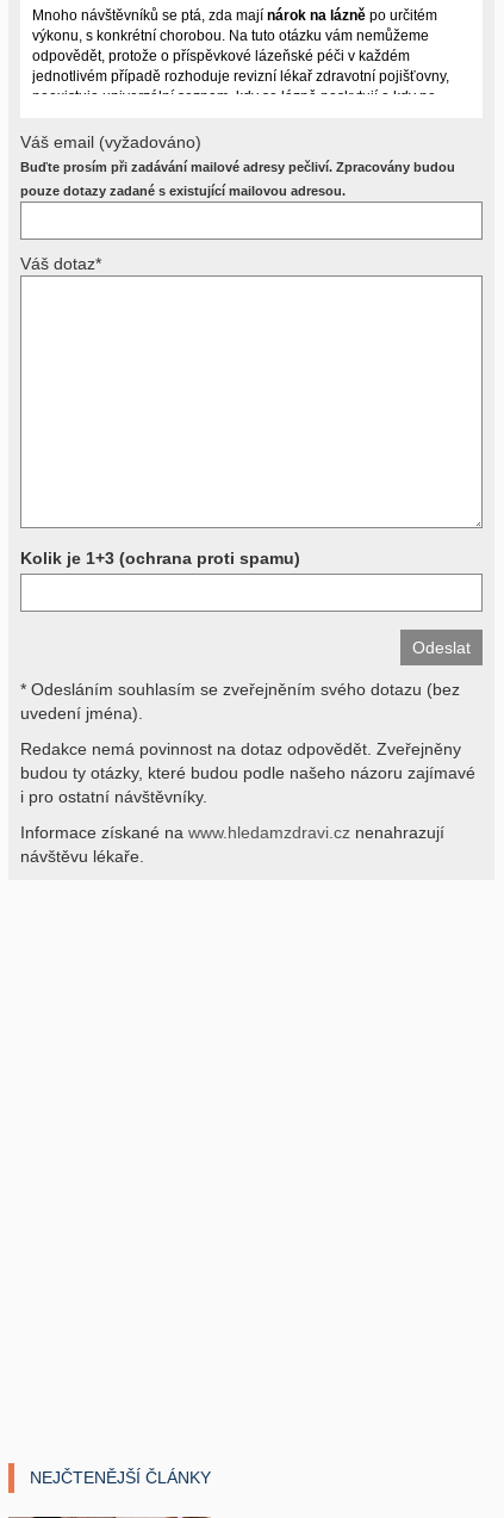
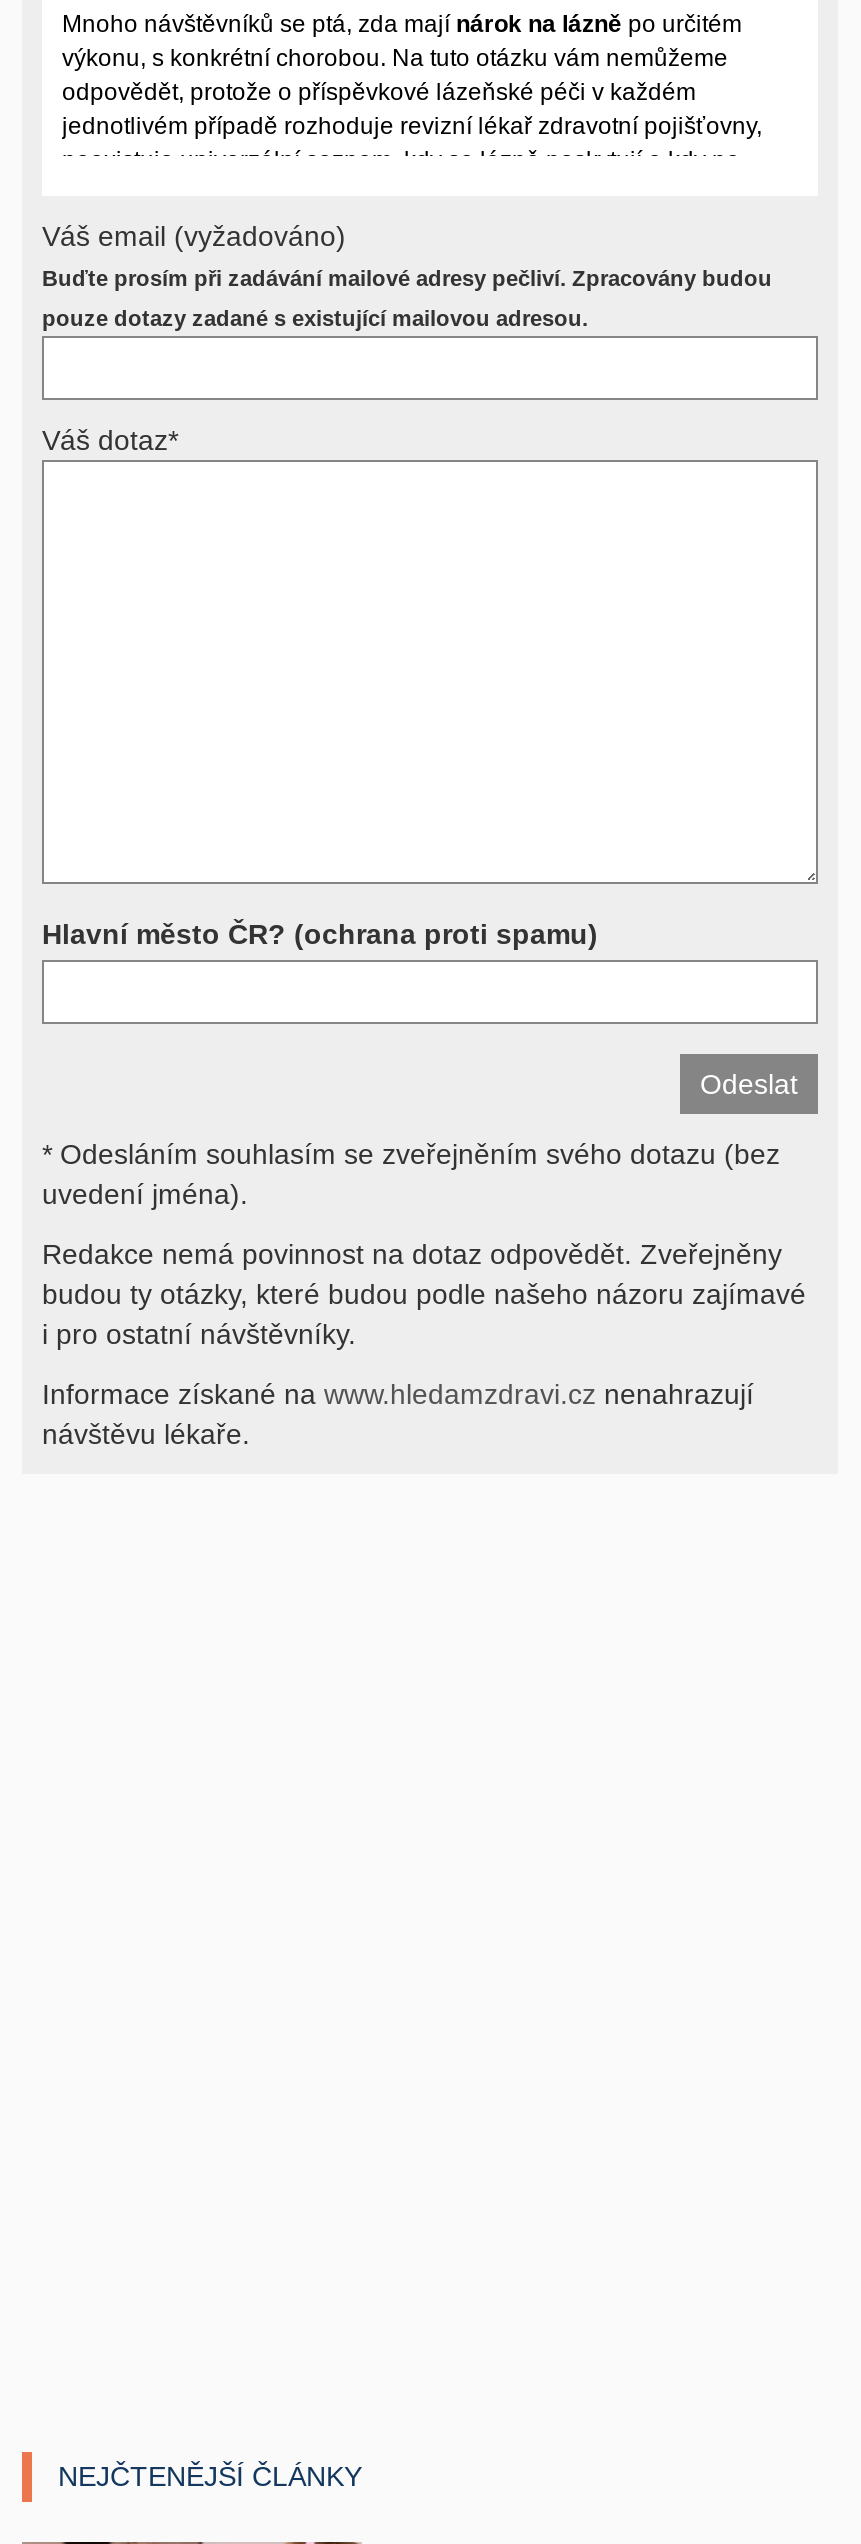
[20,548,300,567] Kolik je 1+3 (ochrana proti spamu) -> [42,918,598,950] Hlavní město ČR? (ochrana proti spamu)

